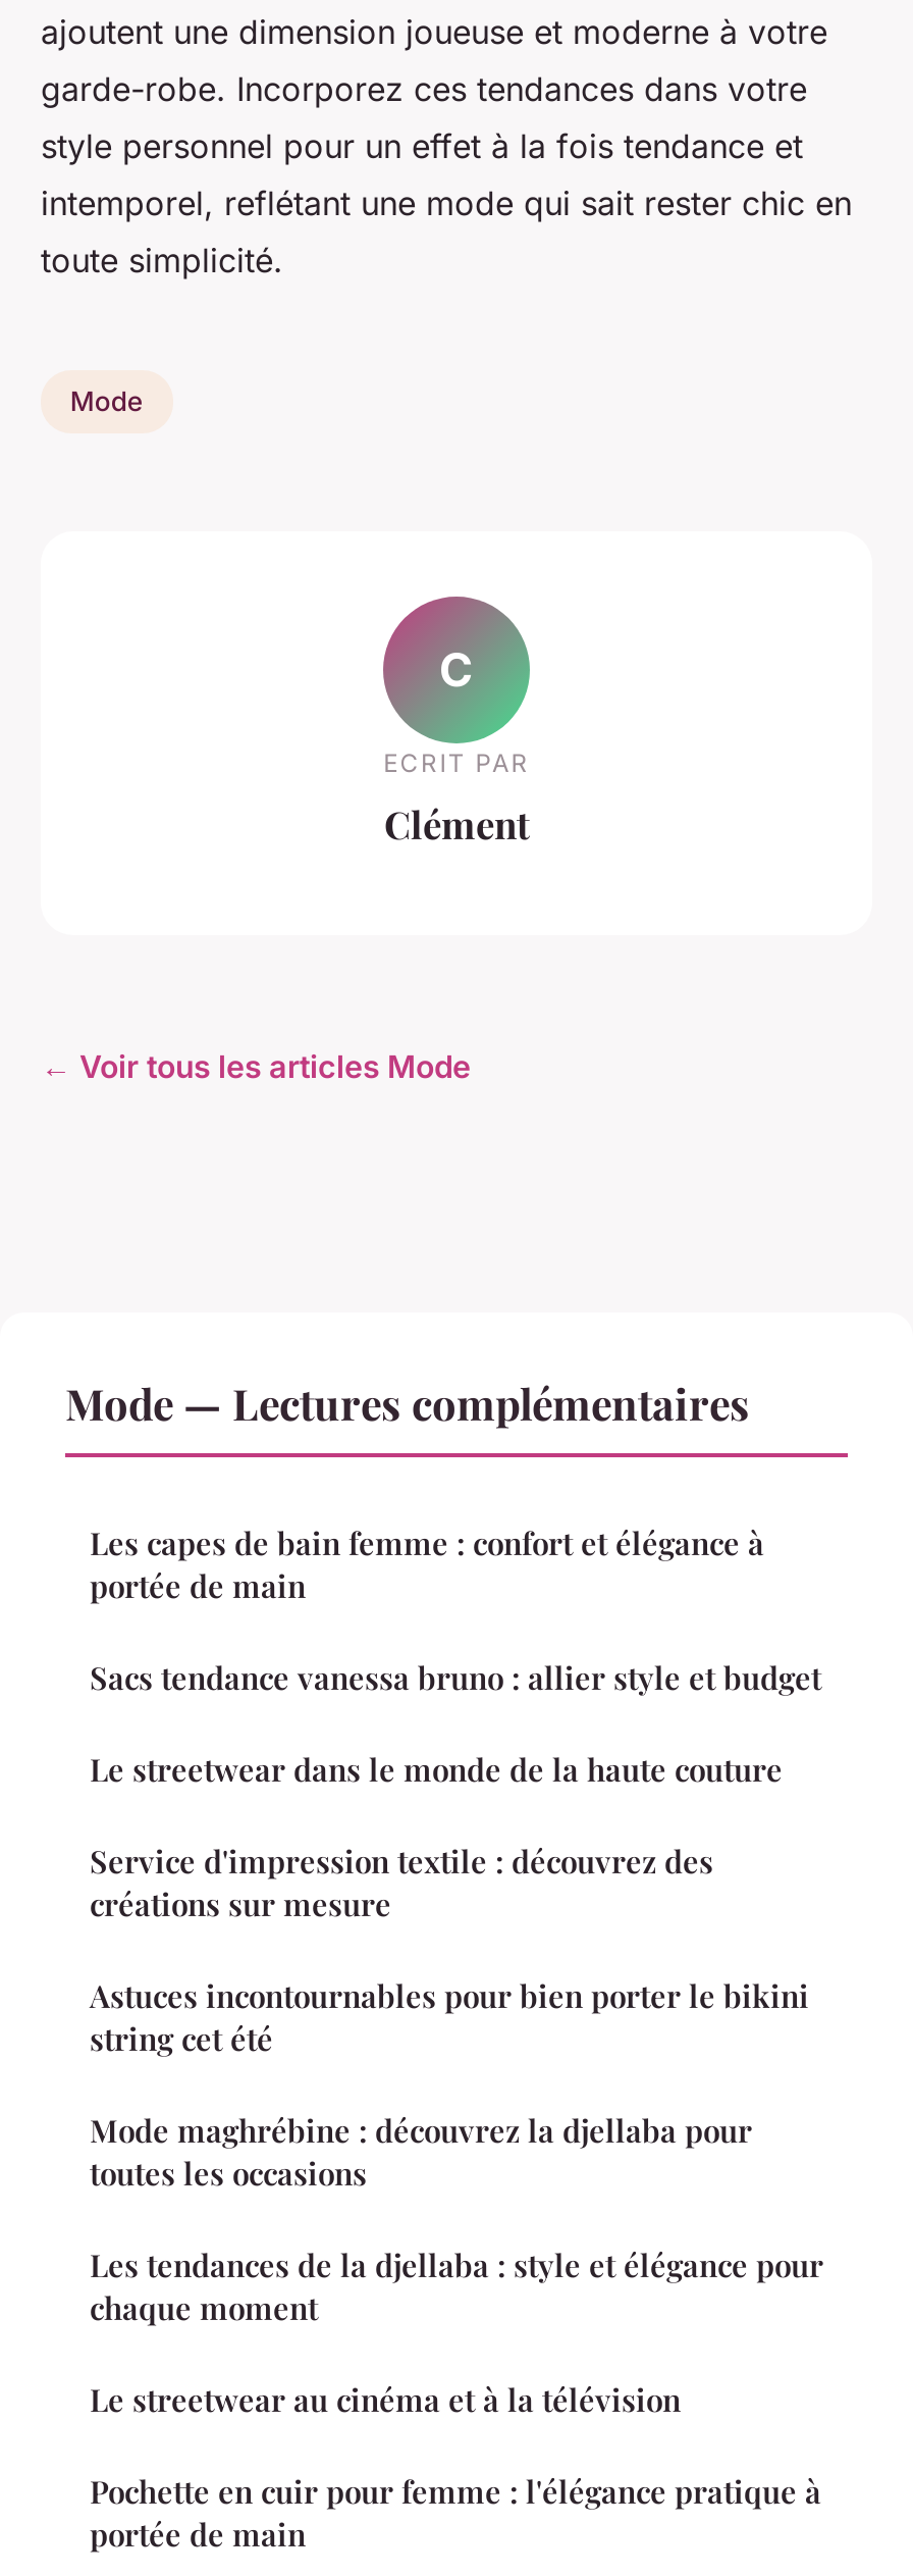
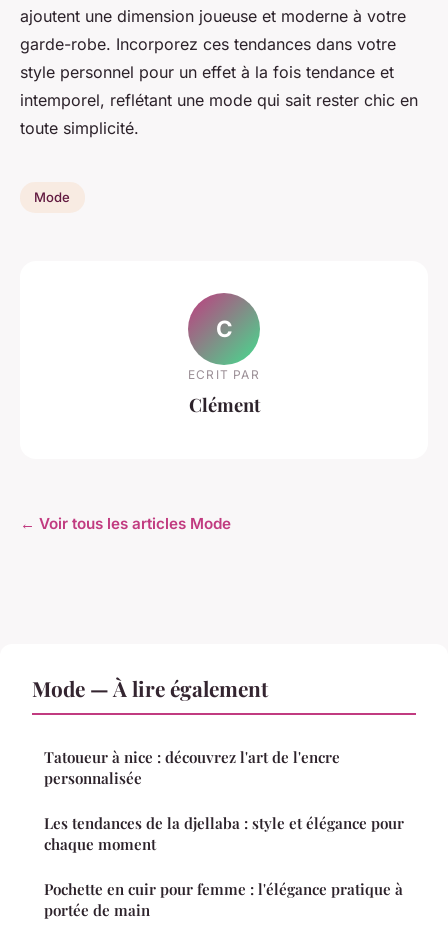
[65,1373,821,2193] Mode — Lectures complémentaires | Les capes de bain femme : confort et élégance à | portée de main | Sacs tendance vanessa bruno : allier style et budget | Le streetwear dans le monde de la haute couture | Service d'impression textile : découvrez des | créations sur mesure | Astuces incontournables pour bien porter le bikini | string cet été | Mode maghrébine : découvrez la djellaba pour | toutes les occasions -> [32,673,340,787] Mode — À lire également | Tatoueur à nice : découvrez l'art de l'encre | personnalisée
[90,2378,681,2419] Le streetwear au cinéma et à la télévision -> none

